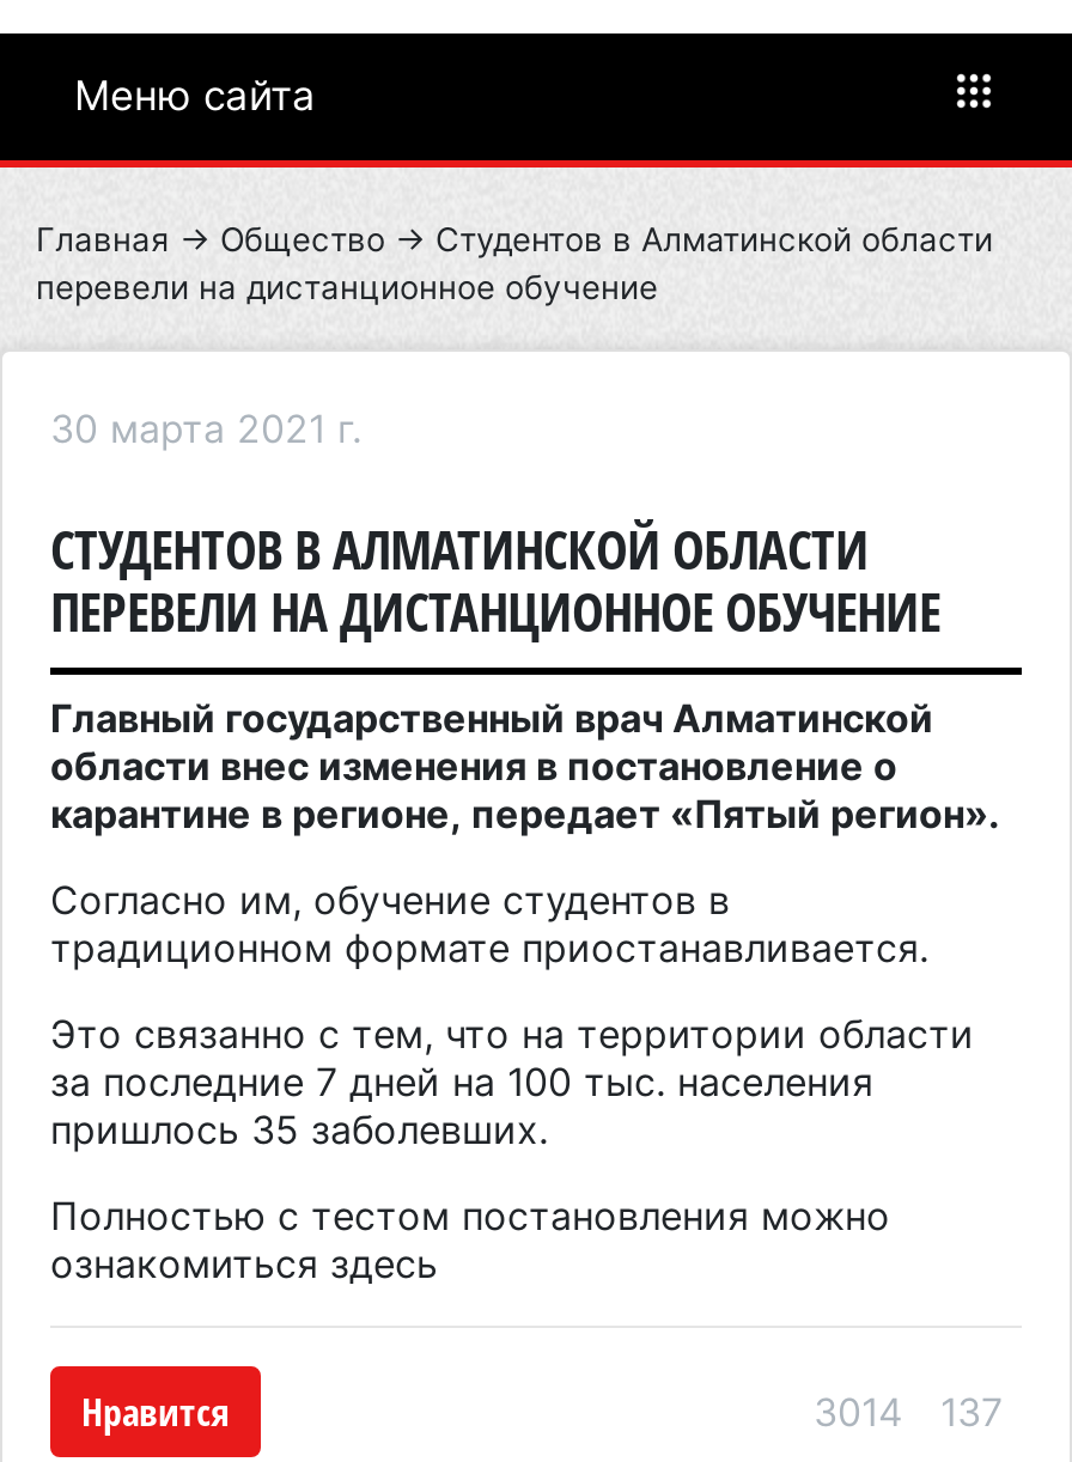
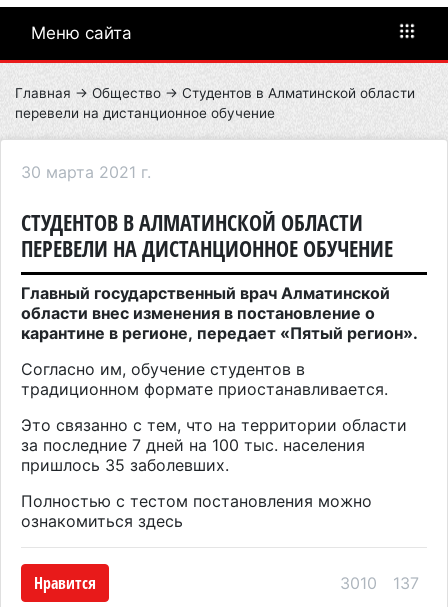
[814,1388,1003,1435] 3014 137 -> [340,573,419,593] 3010 137

